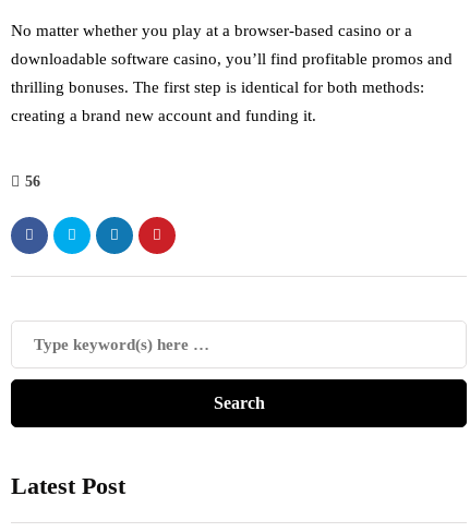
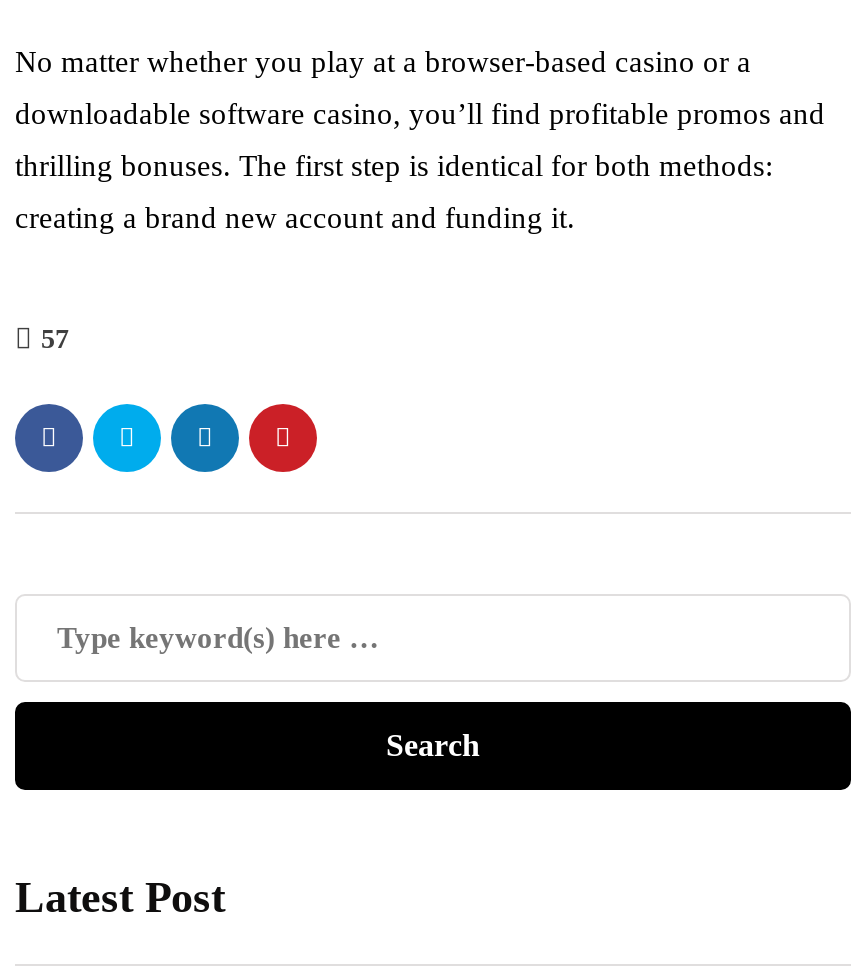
[25,173,40,189] 56 -> [41,323,69,353] 57

